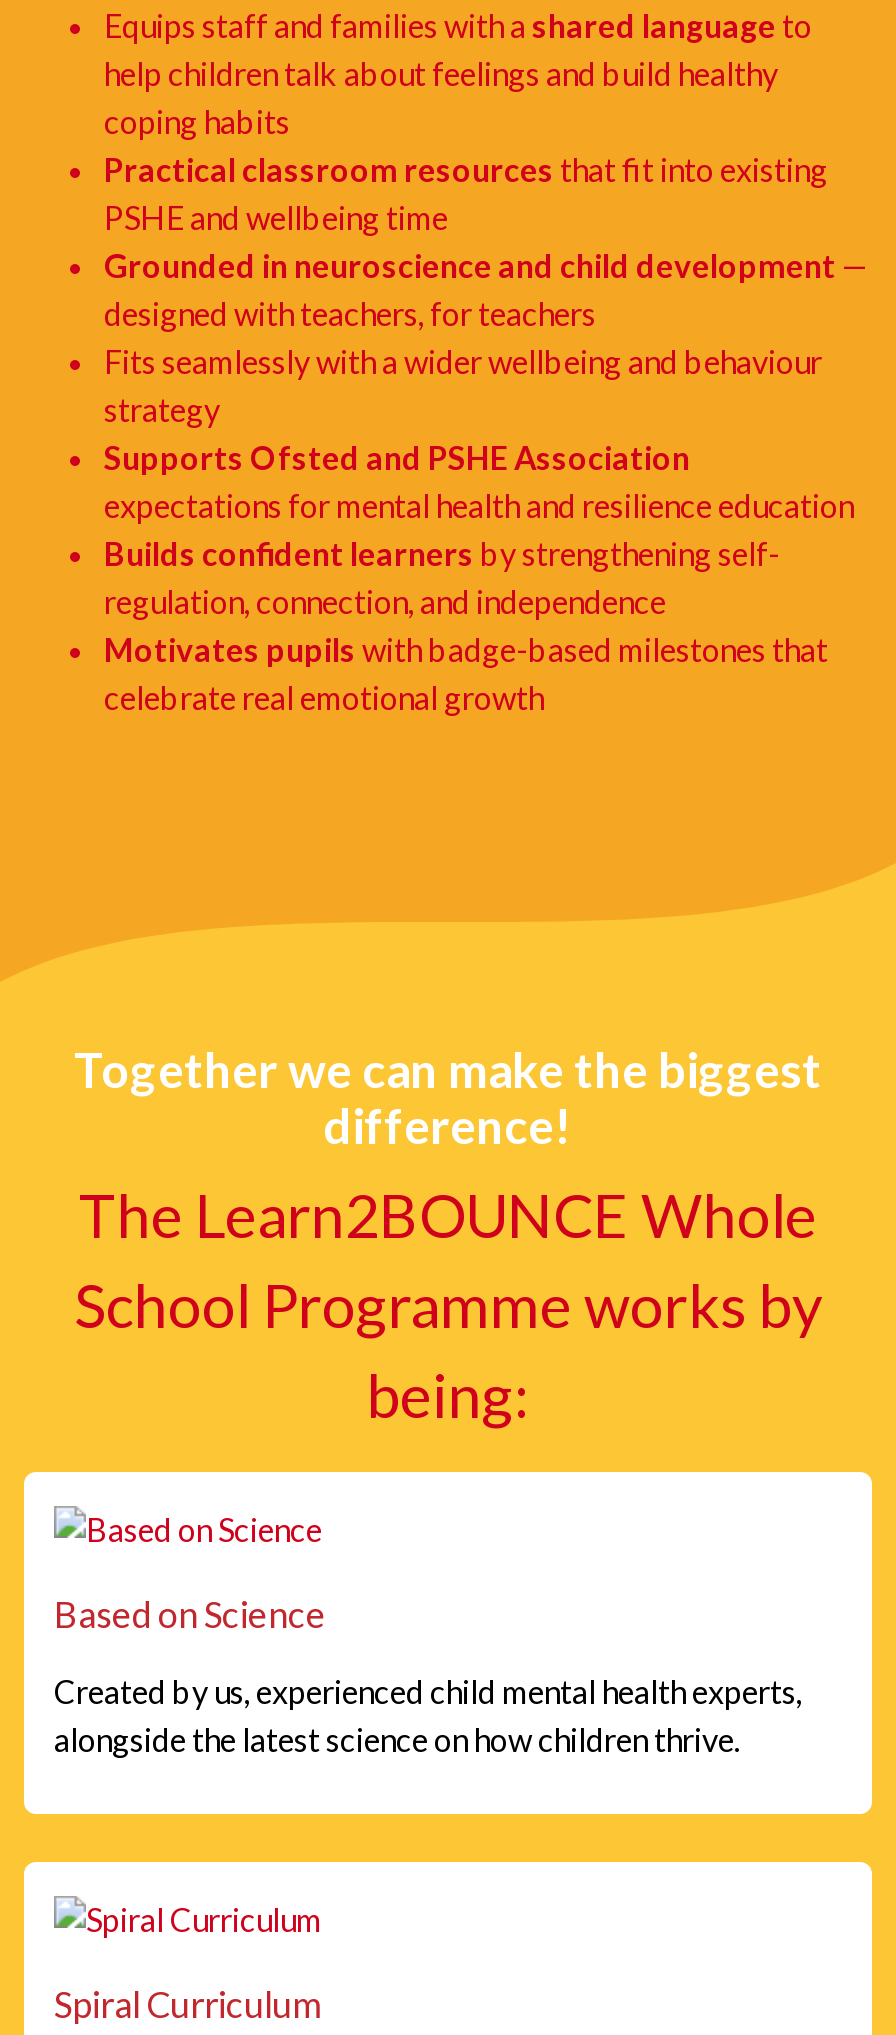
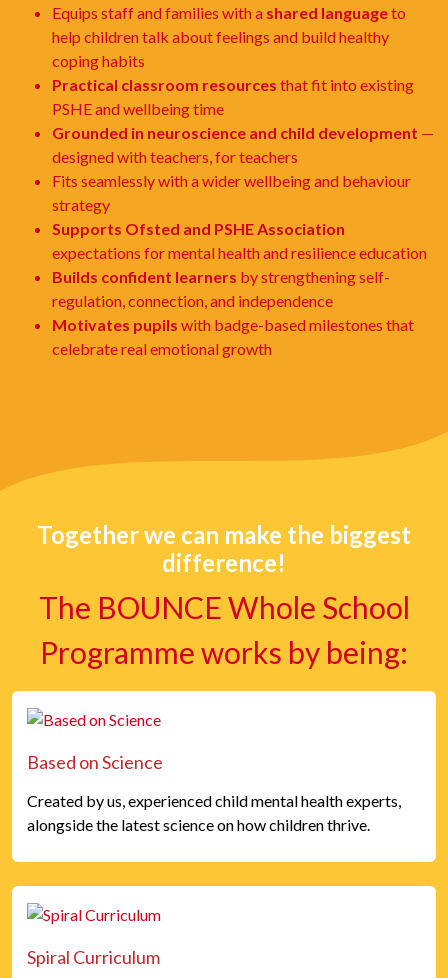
[74,1178,822,1430] The Learn2BOUNCE Whole | School Programme works by | being: -> [38,589,409,670] The BOUNCE Whole School | Programme works by being:

